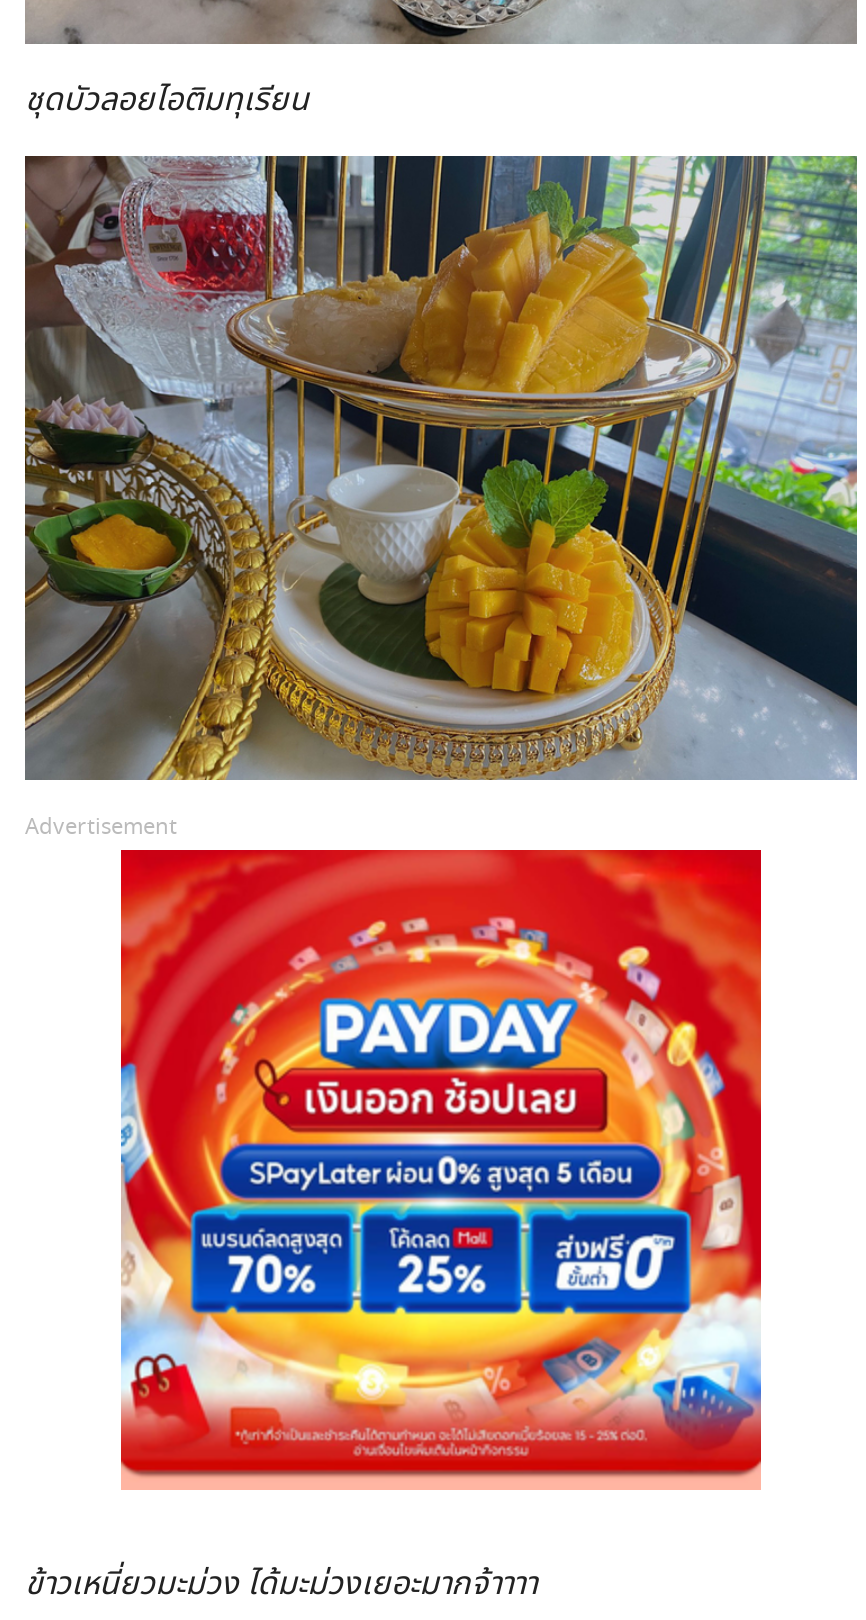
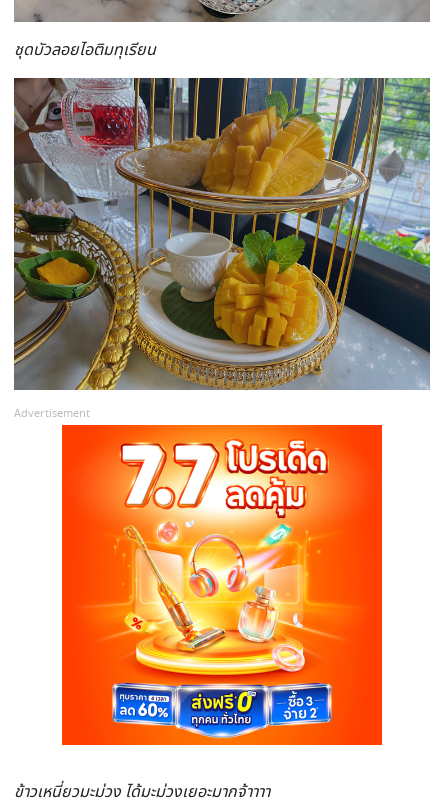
[119,850,763,1488] [image] -> [61,425,383,745] [image]

